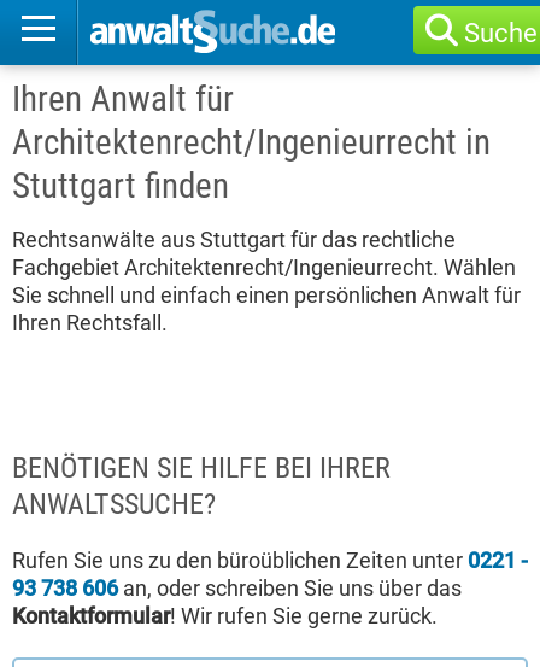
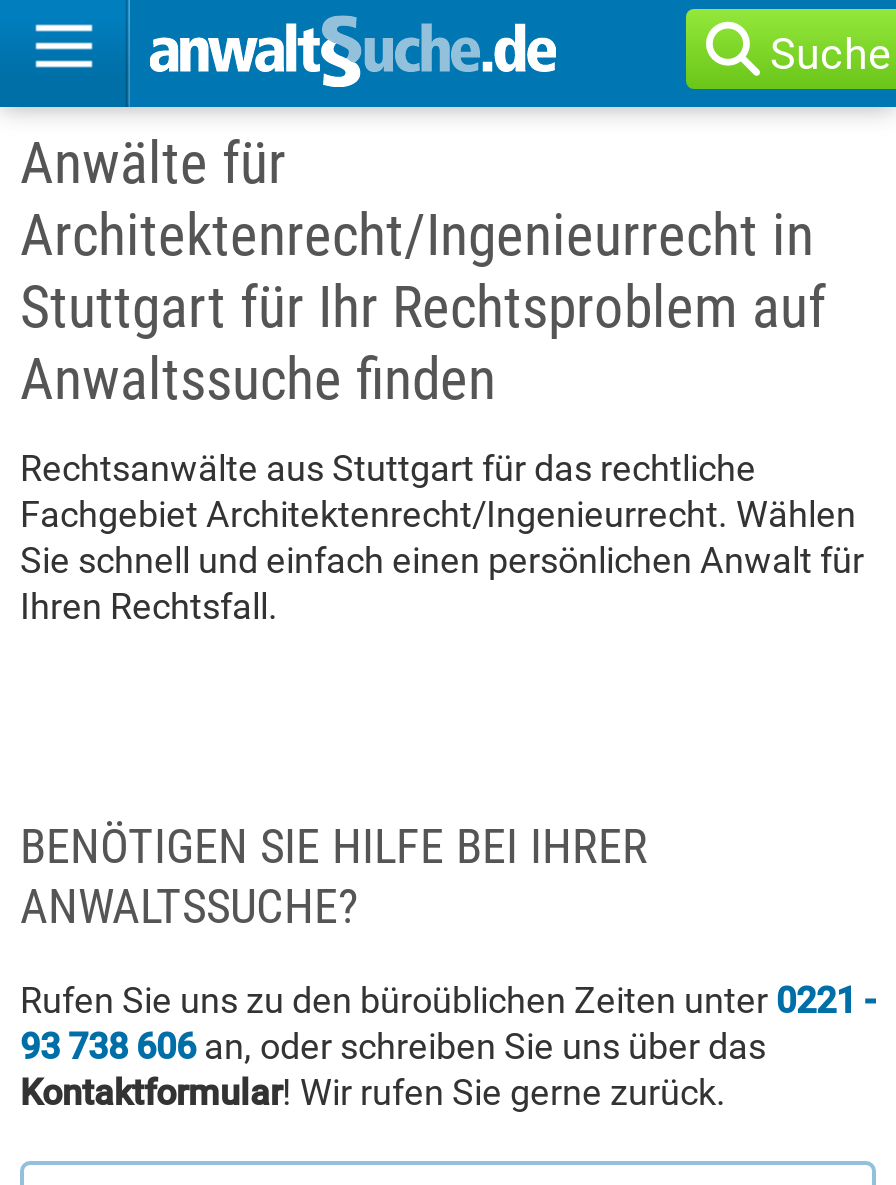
[12,78,234,119] Ihren Anwalt für -> [20,129,286,197] Anwälte für
[12,165,229,206] Stuttgart finden -> [20,273,826,413] Stuttgart für Ihr Rechtsproblem auf | Anwaltssuche finden

